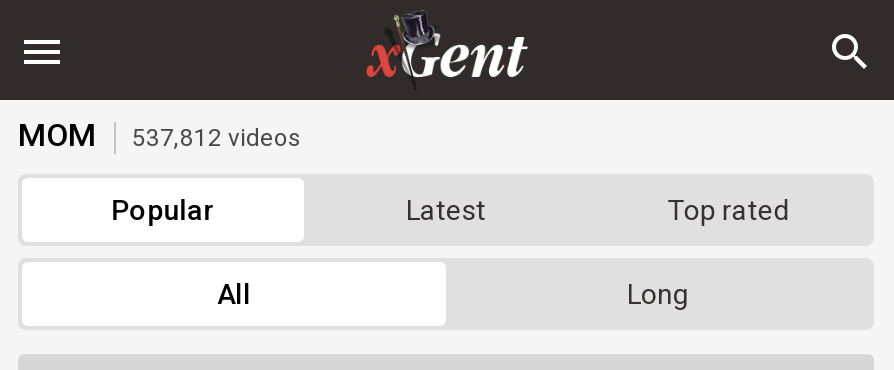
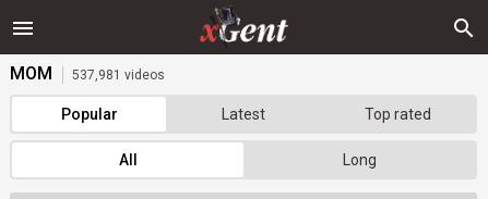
[18,116,302,154] MOM 537,812 videos -> [10,63,165,84] MOM 537,981 videos

